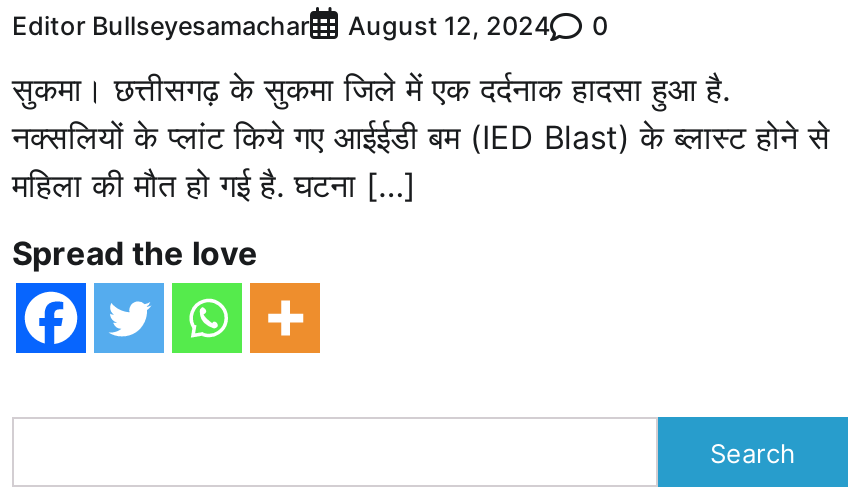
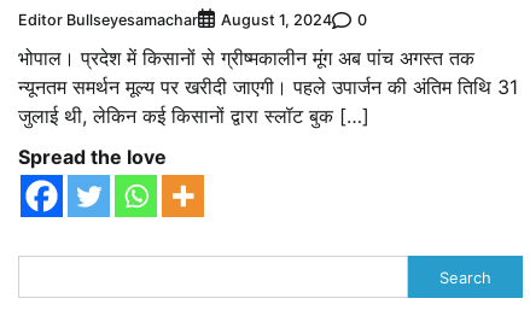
[12,11,608,42] Editor Bullseyesamachar August 12, 2024 0 -> [18,11,367,30] Editor Bullseyesamachar August 1, 2024 0
[12,70,830,206] सुकमा। छत्तीसगढ़ के सुकमा जिले में एक दर्दनाक हादसा हुआ है. | नक्सलियों के प्लांट किये गए आईईडी बम (IED Blast) के ब्लास्ट होने से | महिला की मौत हो गई है. घटना […] -> [18,46,518,128] भोपाल। प्रदेश में किसानों से ग्रीष्मकालीन मूंग अब पांच अगस्त तक | न्यूनतम समर्थन मूल्य पर खरीदी जाएगी। पहले उपार्जन की अंतिम तिथि 31 | जुलाई थी, लेकिन कई किसानों द्वारा स्लॉट बुक […]

